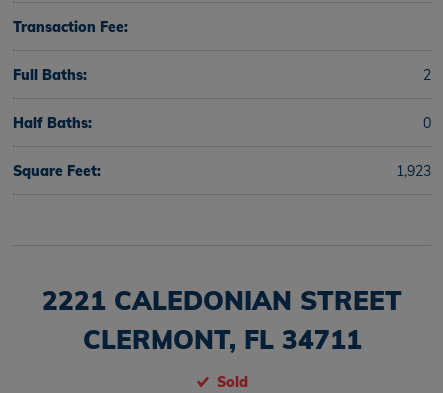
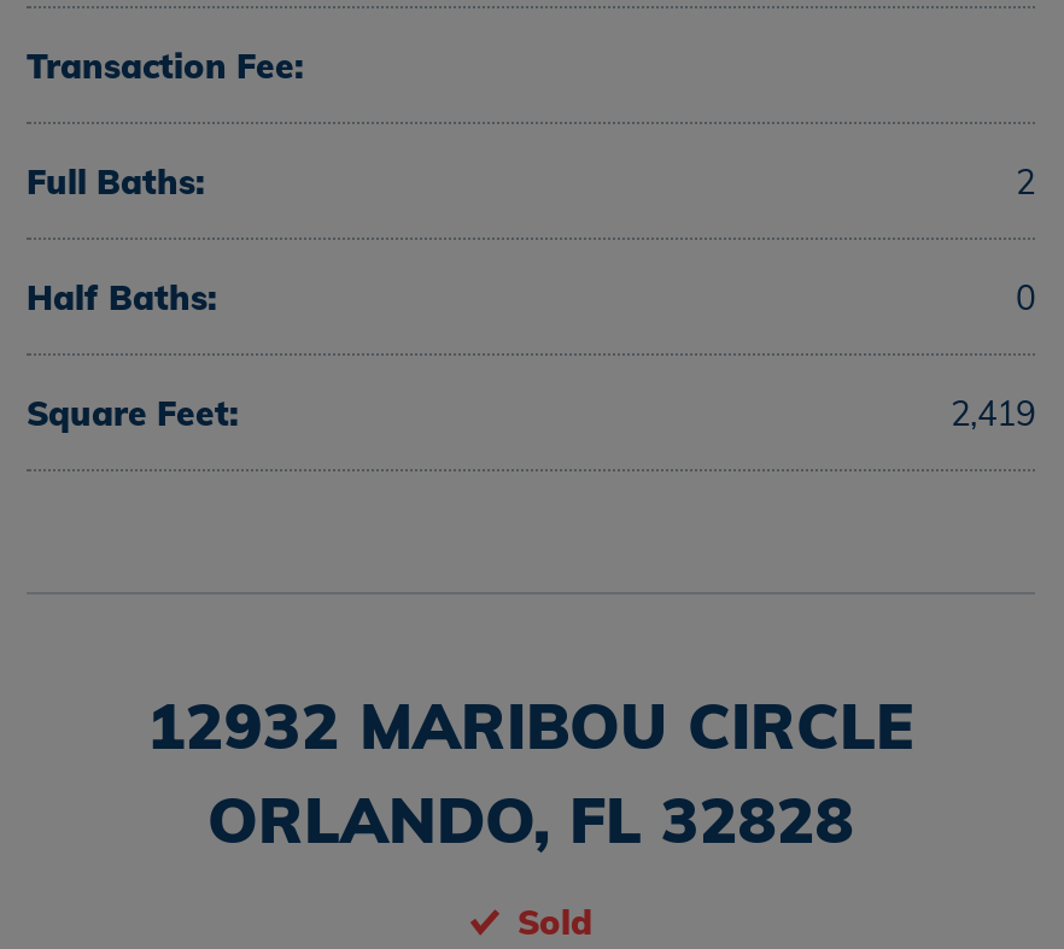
[396,162,431,180] 1,923 -> [951,392,1035,435] 2,419
[42,284,402,356] 2221 CALEDONIAN STREET | CLERMONT, FL 34711 -> [147,686,914,860] 12932 MARIBOU CIRCLE | ORLANDO, FL 32828

